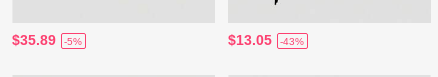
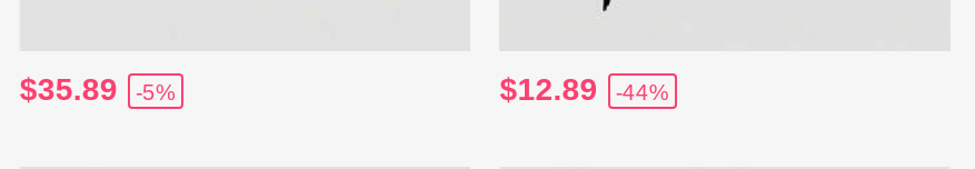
[228,32,304,48] $13.05 | -43% -> [500,72,669,108] $12.89 | -44%

